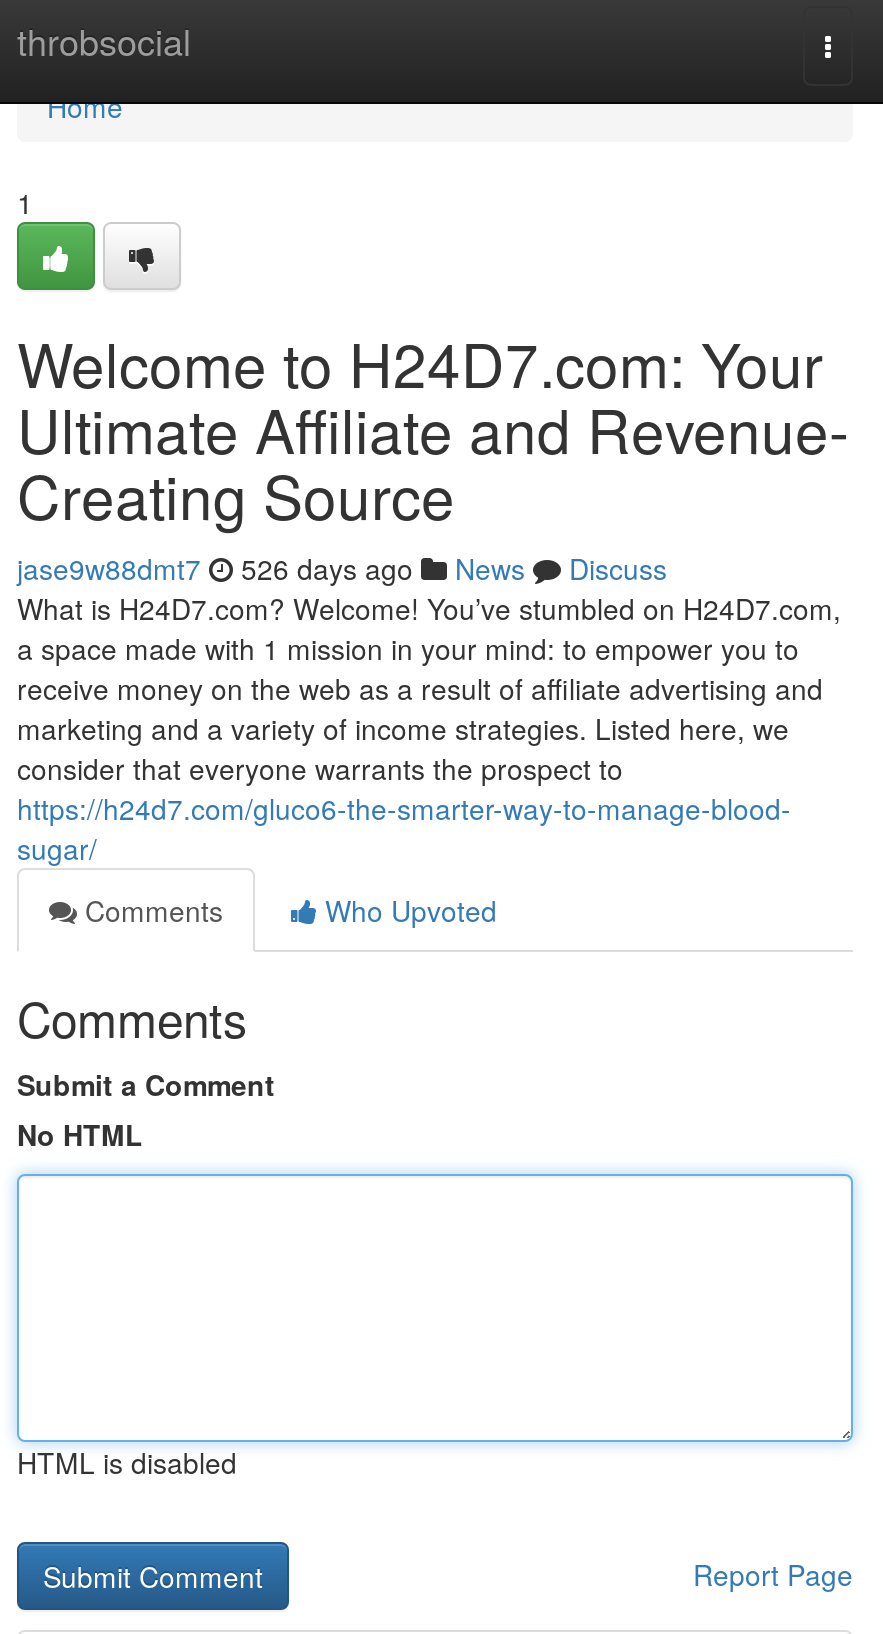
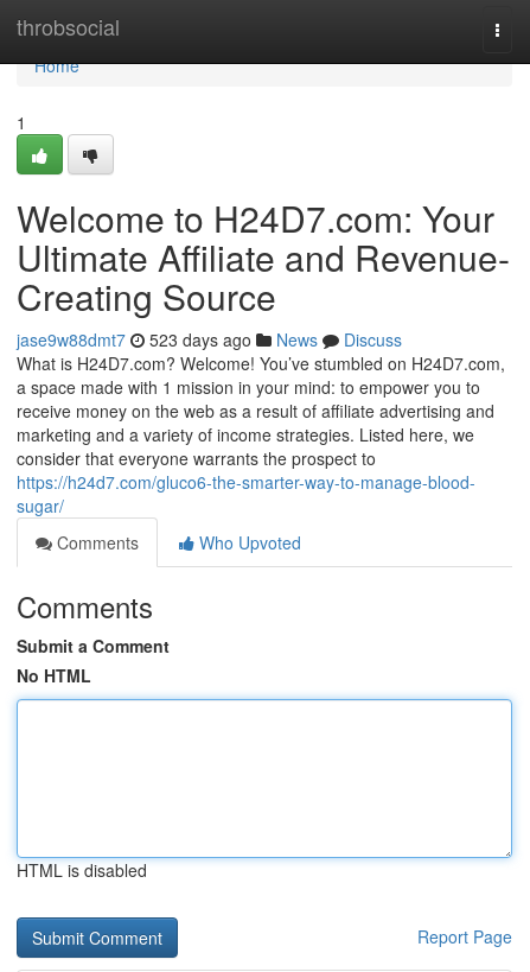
[17,548,667,588] jase9w88dmt7 526 days ago News Discuss -> [17,328,402,351] jase9w88dmt7 523 days ago News Discuss

